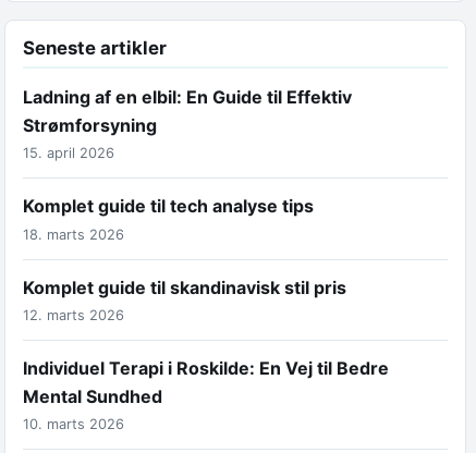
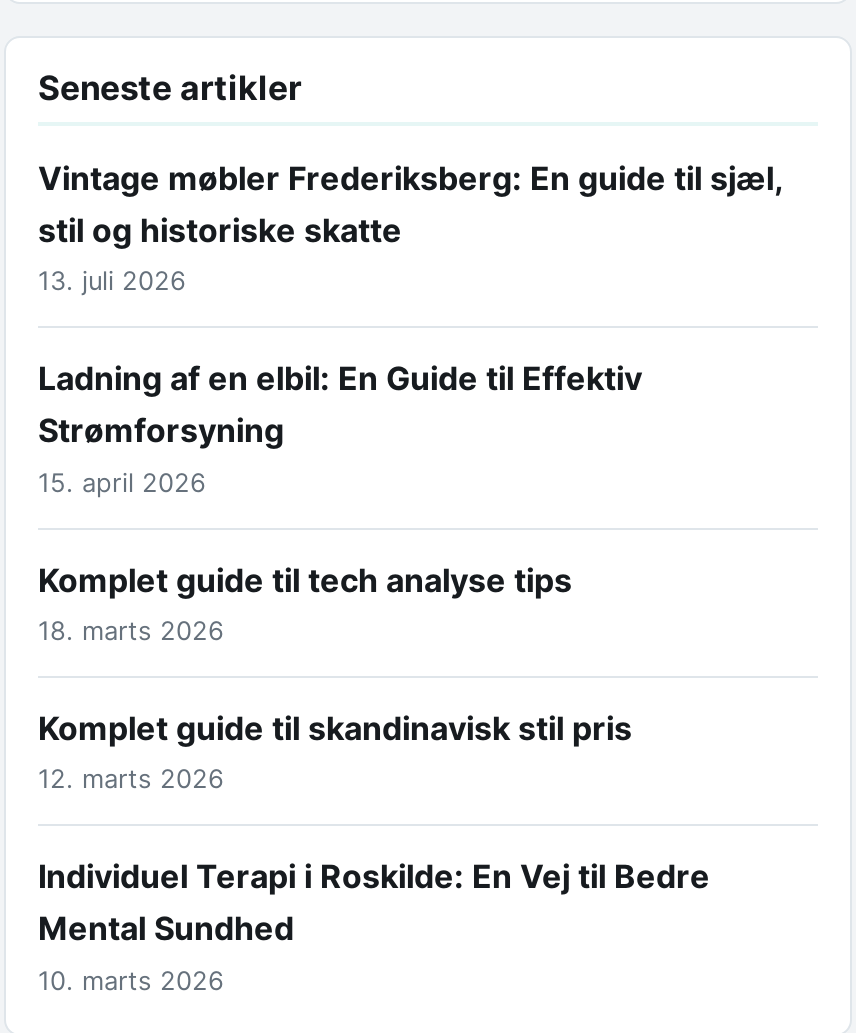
none -> [38,158,782,296] Vintage møbler Frederiksberg: En guide til sjæl, | stil og historiske skatte | 13. juli 2026

